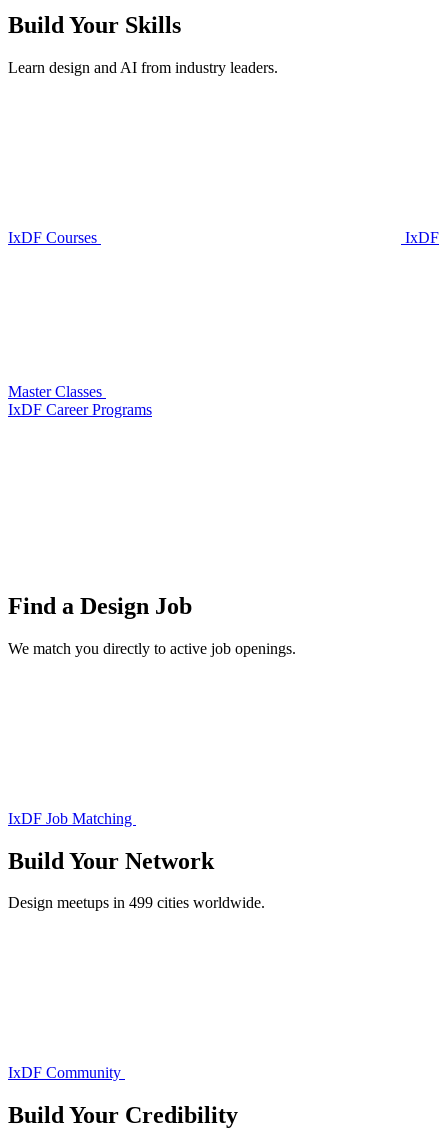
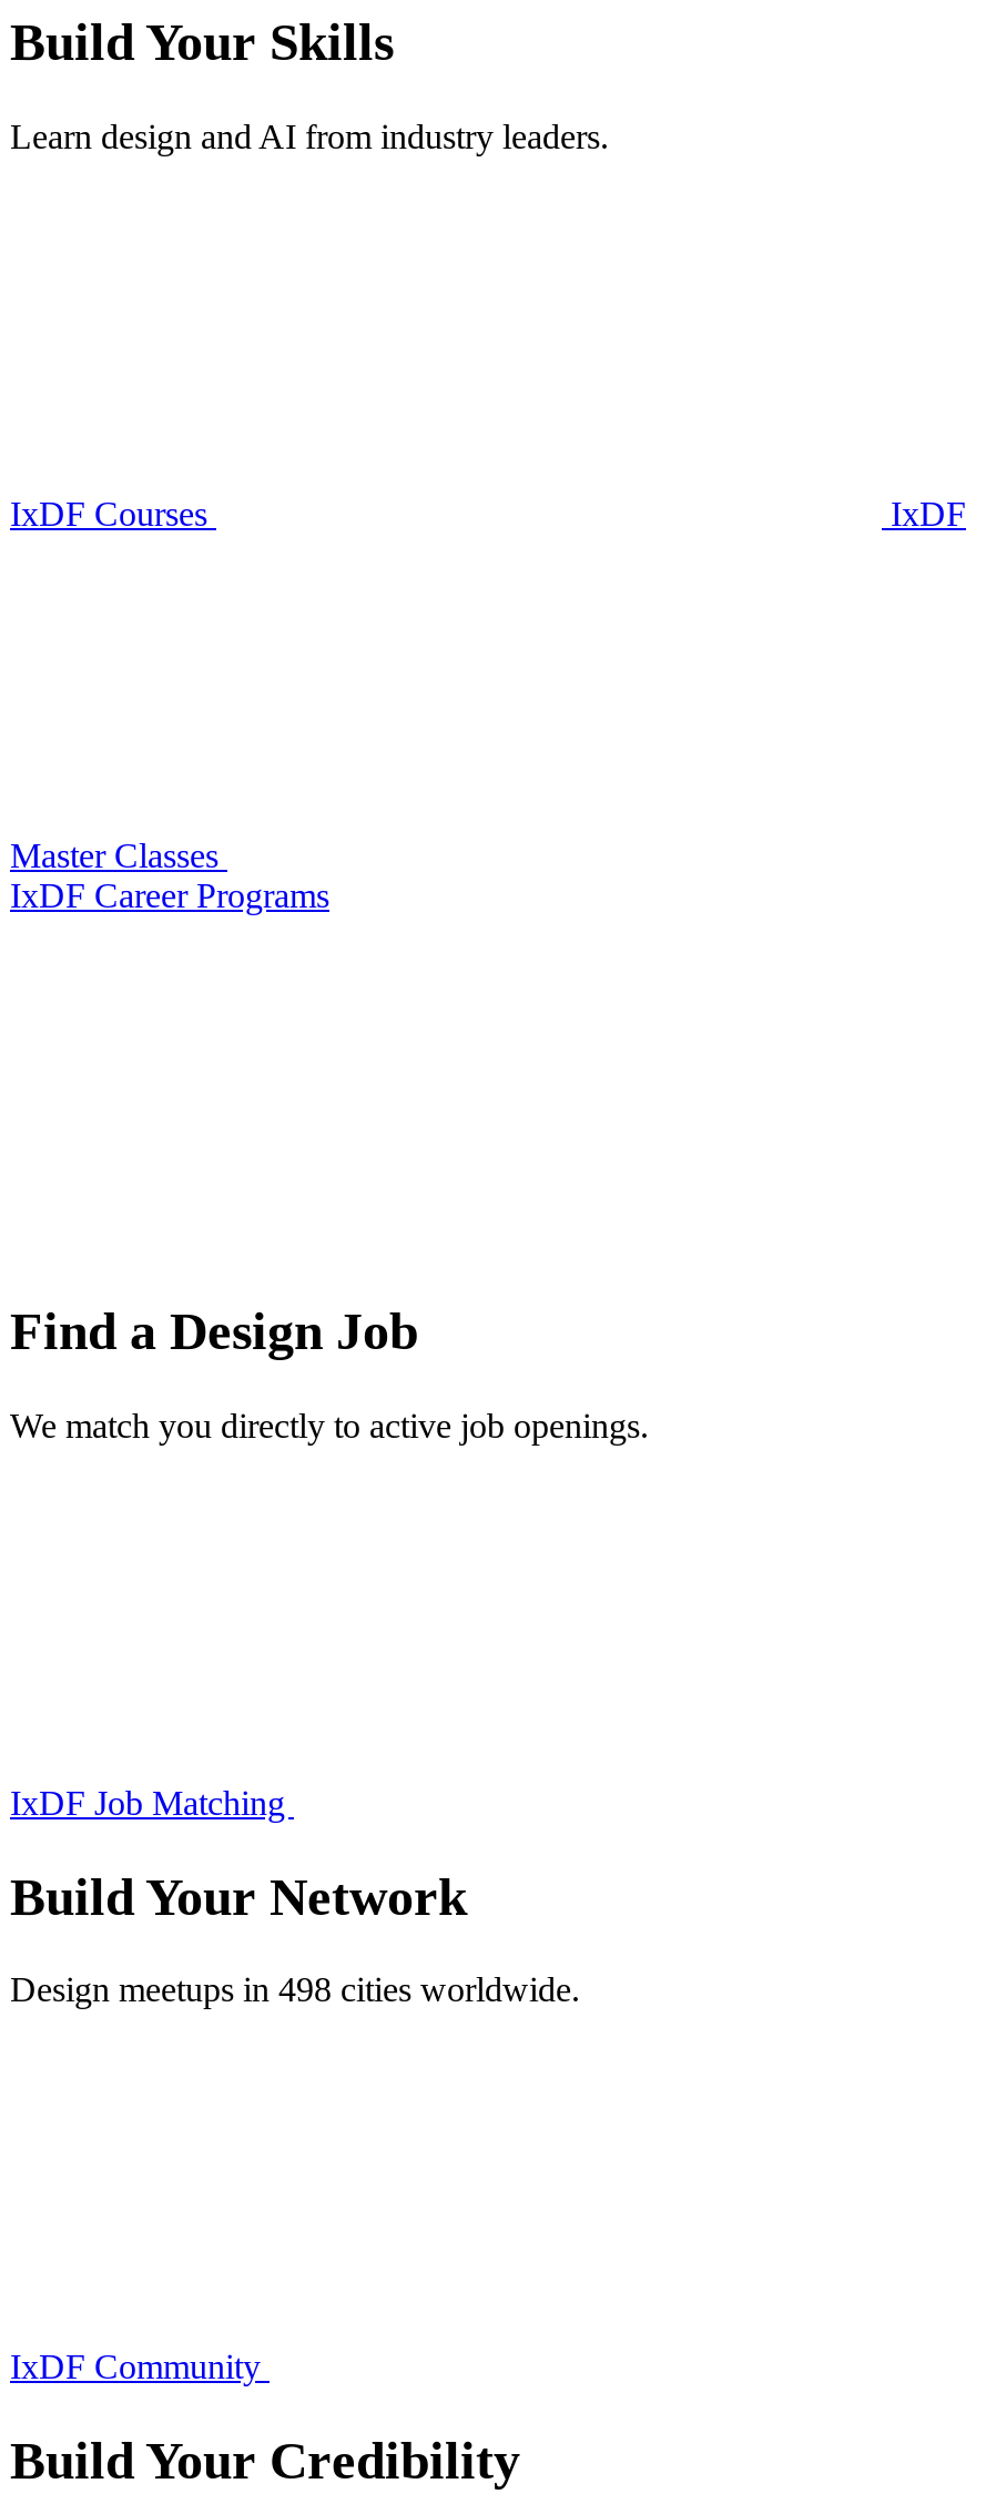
[8,894,265,911] Design meetups in 499 cities worldwide. -> [10,1971,580,2009] Design meetups in 498 cities worldwide.

